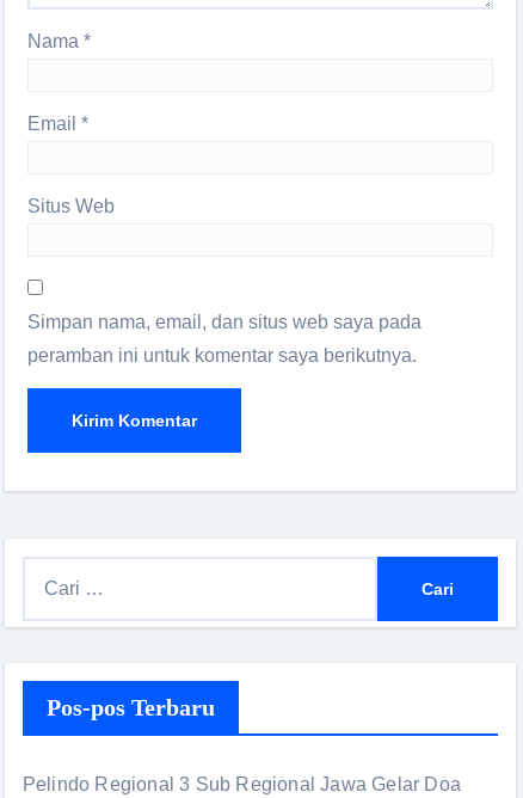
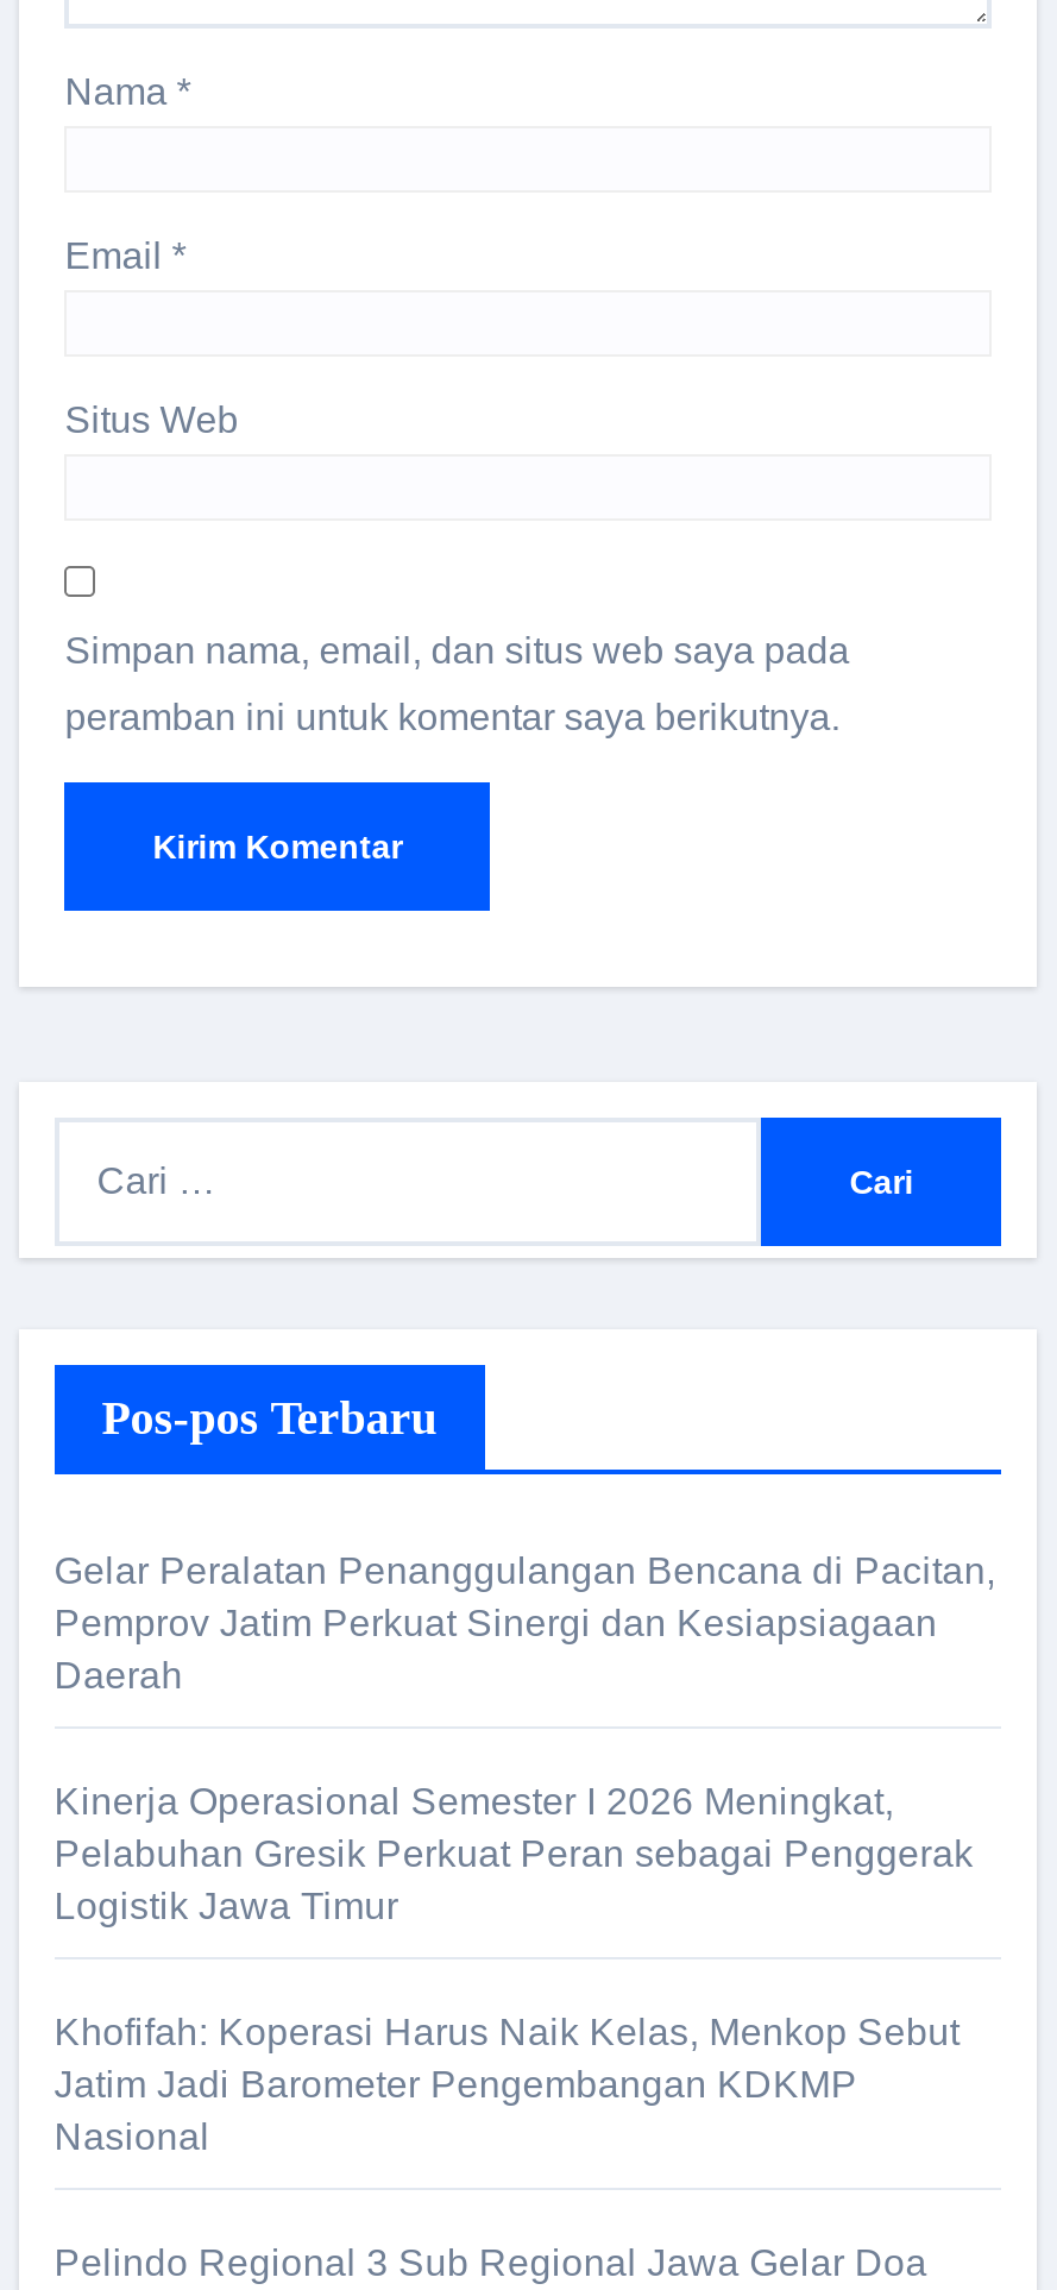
none -> [54,1549,996,2156] Gelar Peralatan Penanggulangan Bencana di Pacitan, | Pemprov Jatim Perkuat Sinergi dan Kesiapsiagaan | Daerah | Kinerja Operasional Semester I 2026 Meningkat, | Pelabuhan Gresik Perkuat Peran sebagai Penggerak | Logistik Jawa Timur | Khofifah: Koperasi Harus Naik Kelas, Menkop Sebut | Jatim Jadi Barometer Pengembangan KDKMP | Nasional

